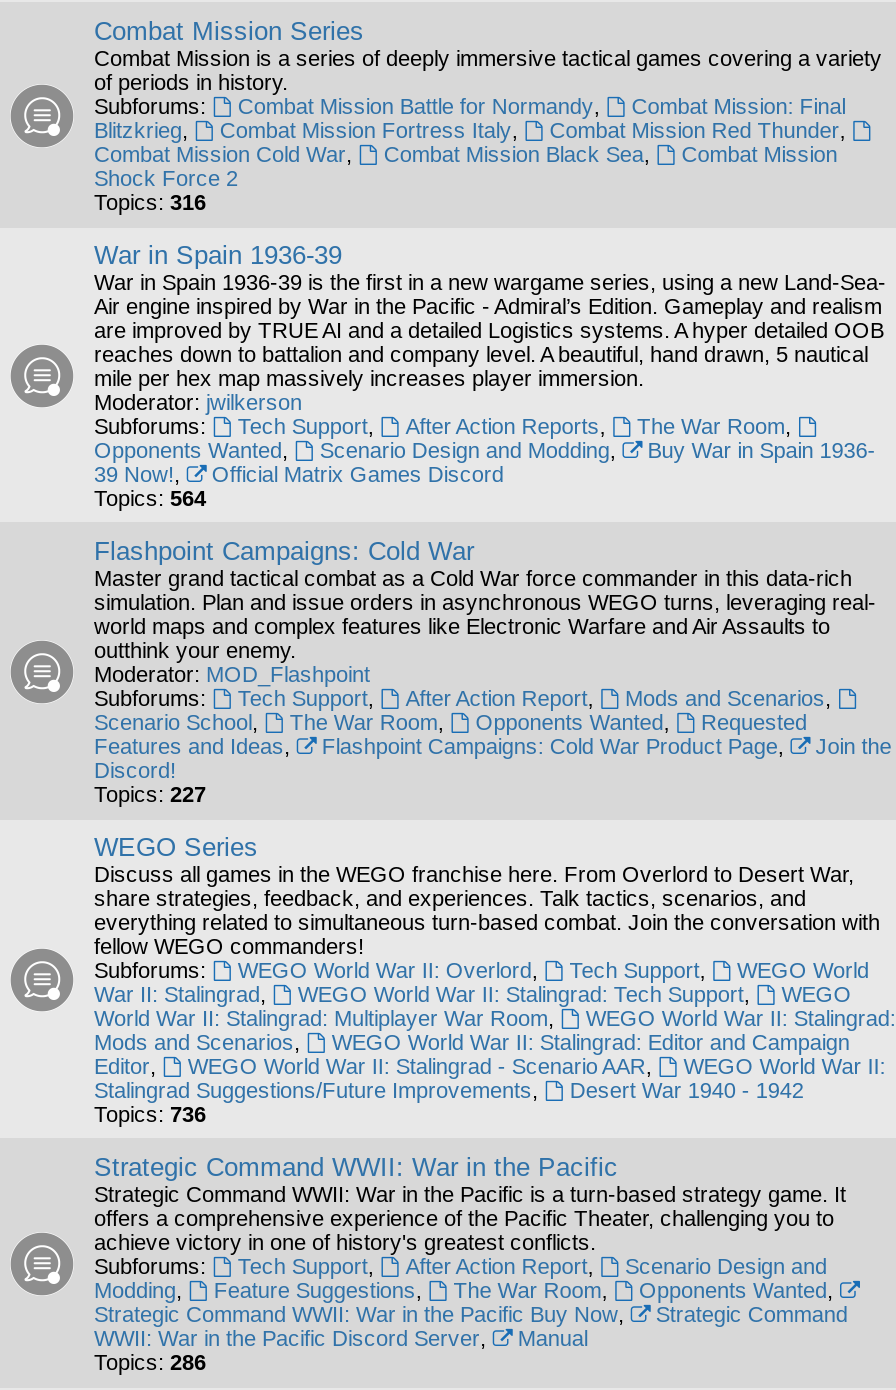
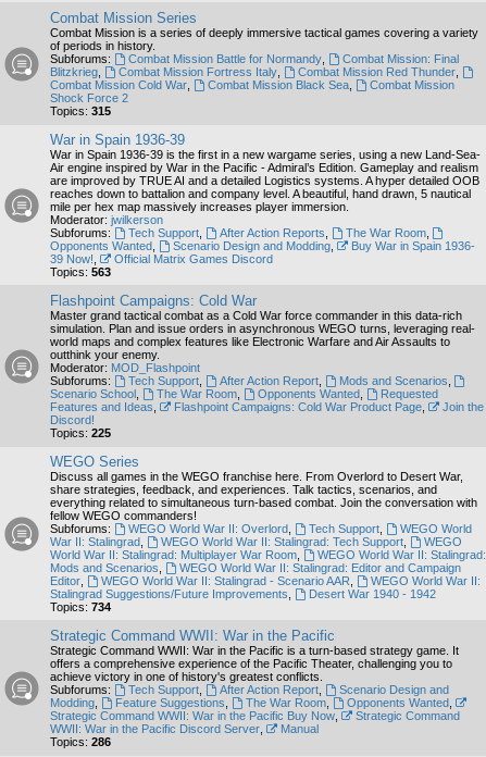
[94,190,206,214] Topics: 316 -> [50,104,111,117] Topics: 315
[94,486,206,510] Topics: 564 -> [50,265,111,278] Topics: 563
[94,782,206,806] Topics: 227 -> [50,426,111,439] Topics: 225
[94,1102,206,1126] Topics: 736 -> [50,600,111,613] Topics: 734

